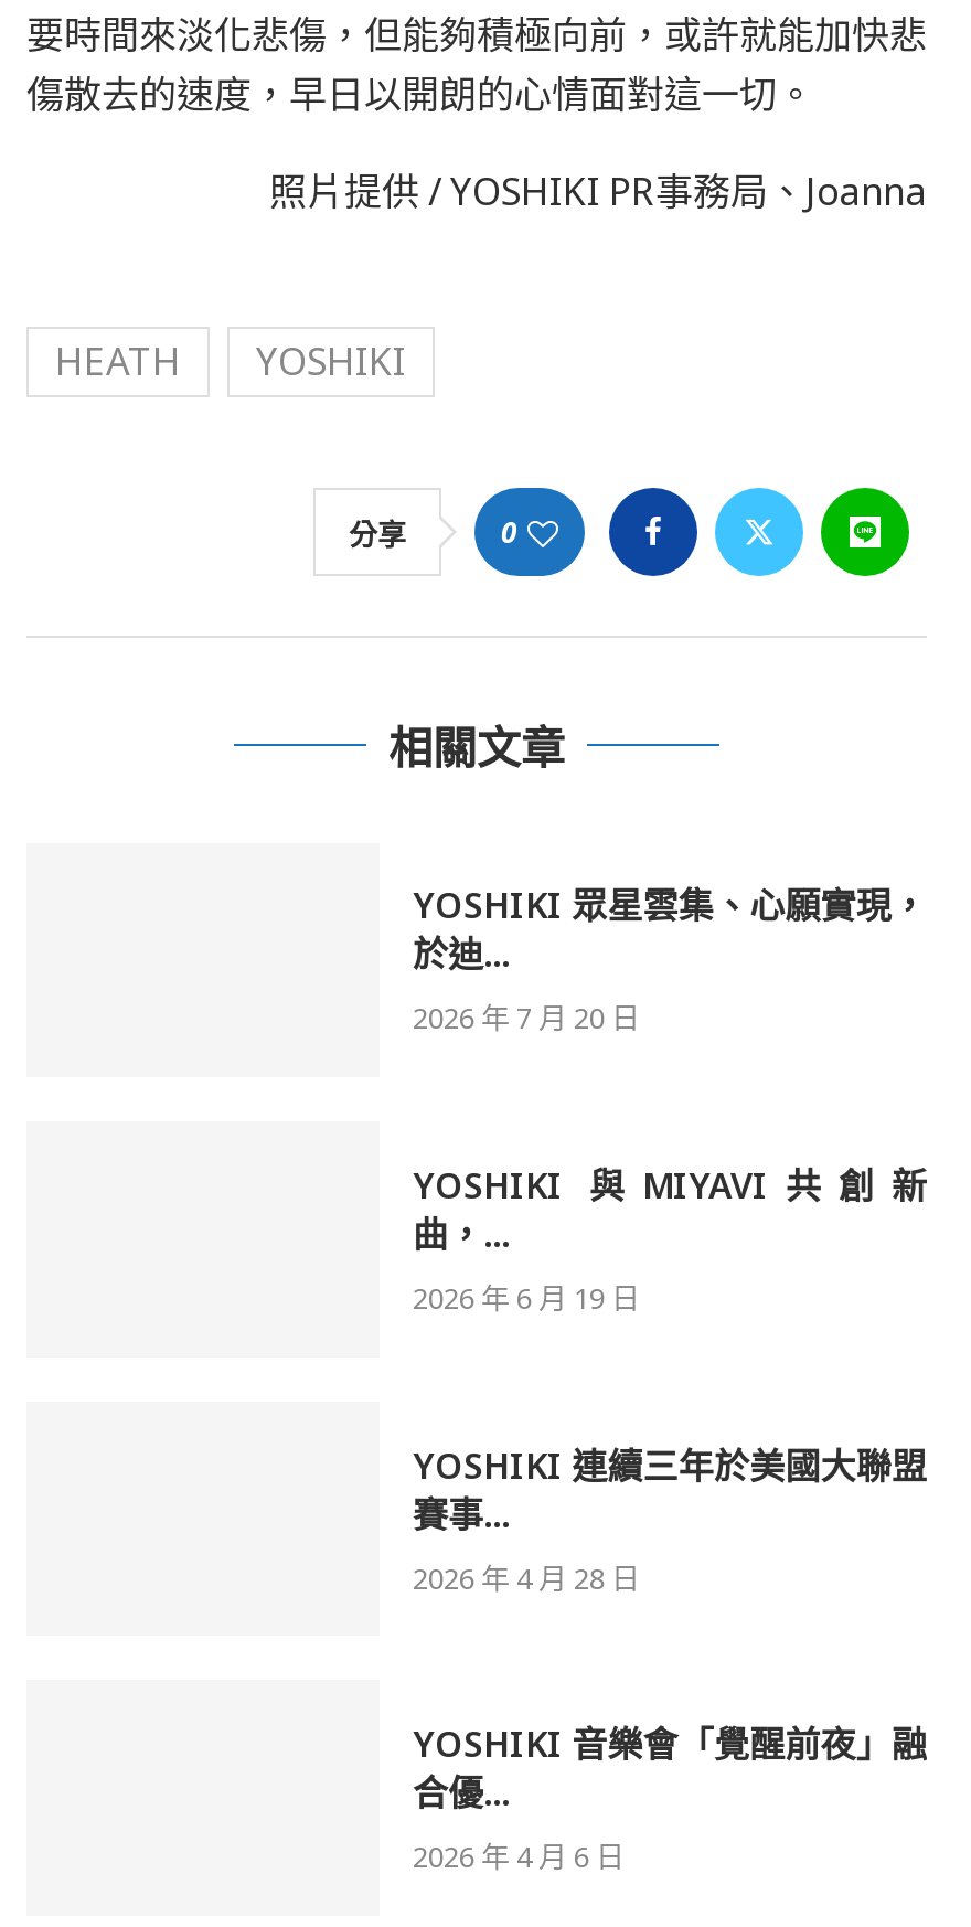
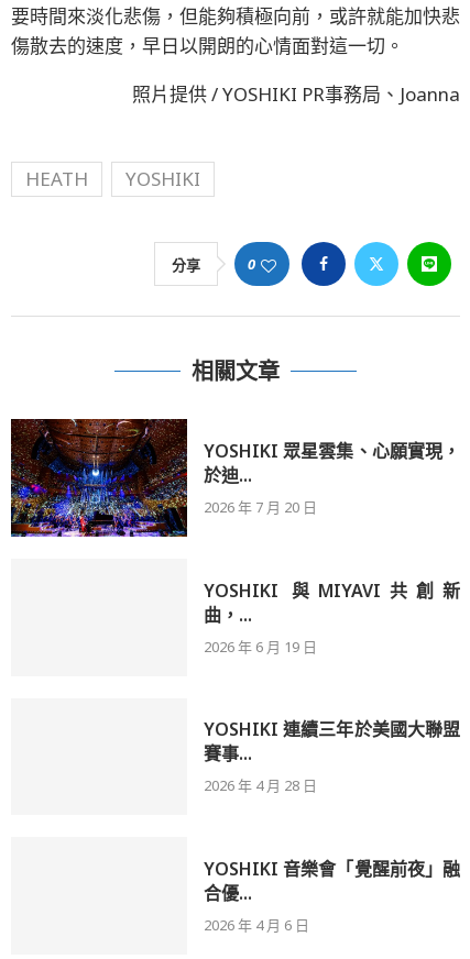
none -> [10,418,188,538] [image]

